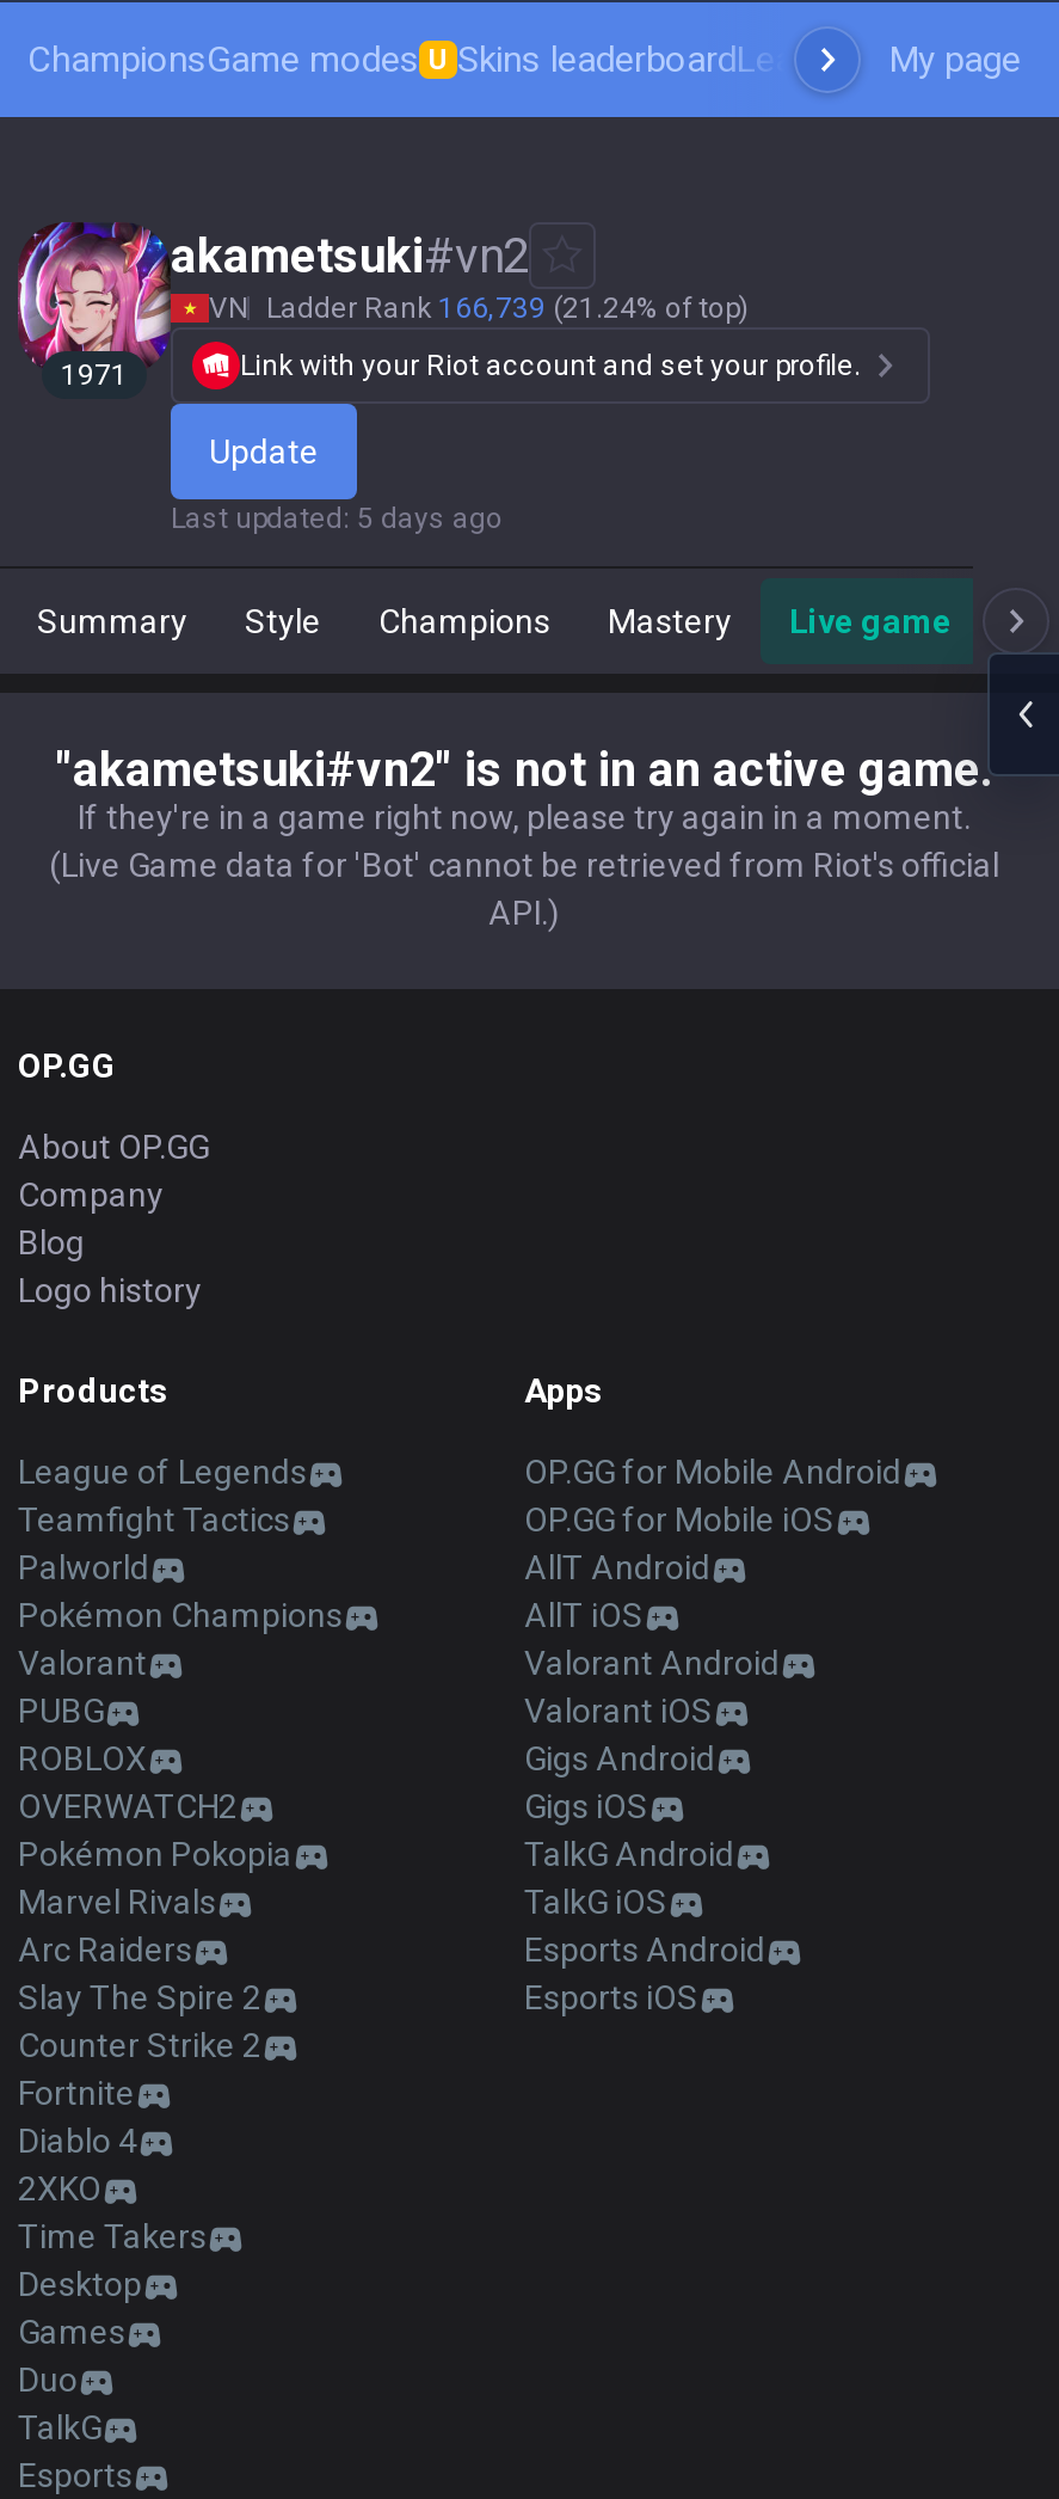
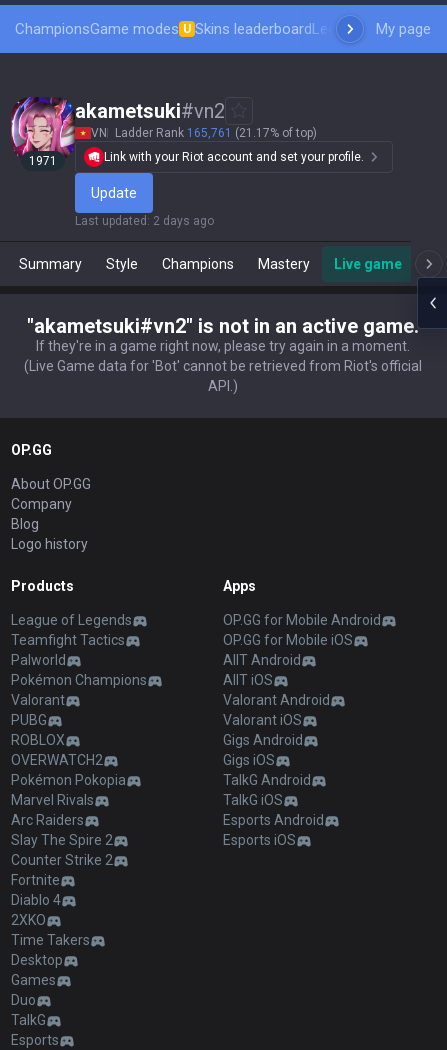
[209,291,749,325] VN Ladder Rank 166,739 (21.24% of top) -> [91,126,317,140] VN Ladder Rank 165,761 (21.17% of top)
[171,502,503,535] Last updated: 5 days ago -> [75,214,214,228] Last updated: 2 days ago

